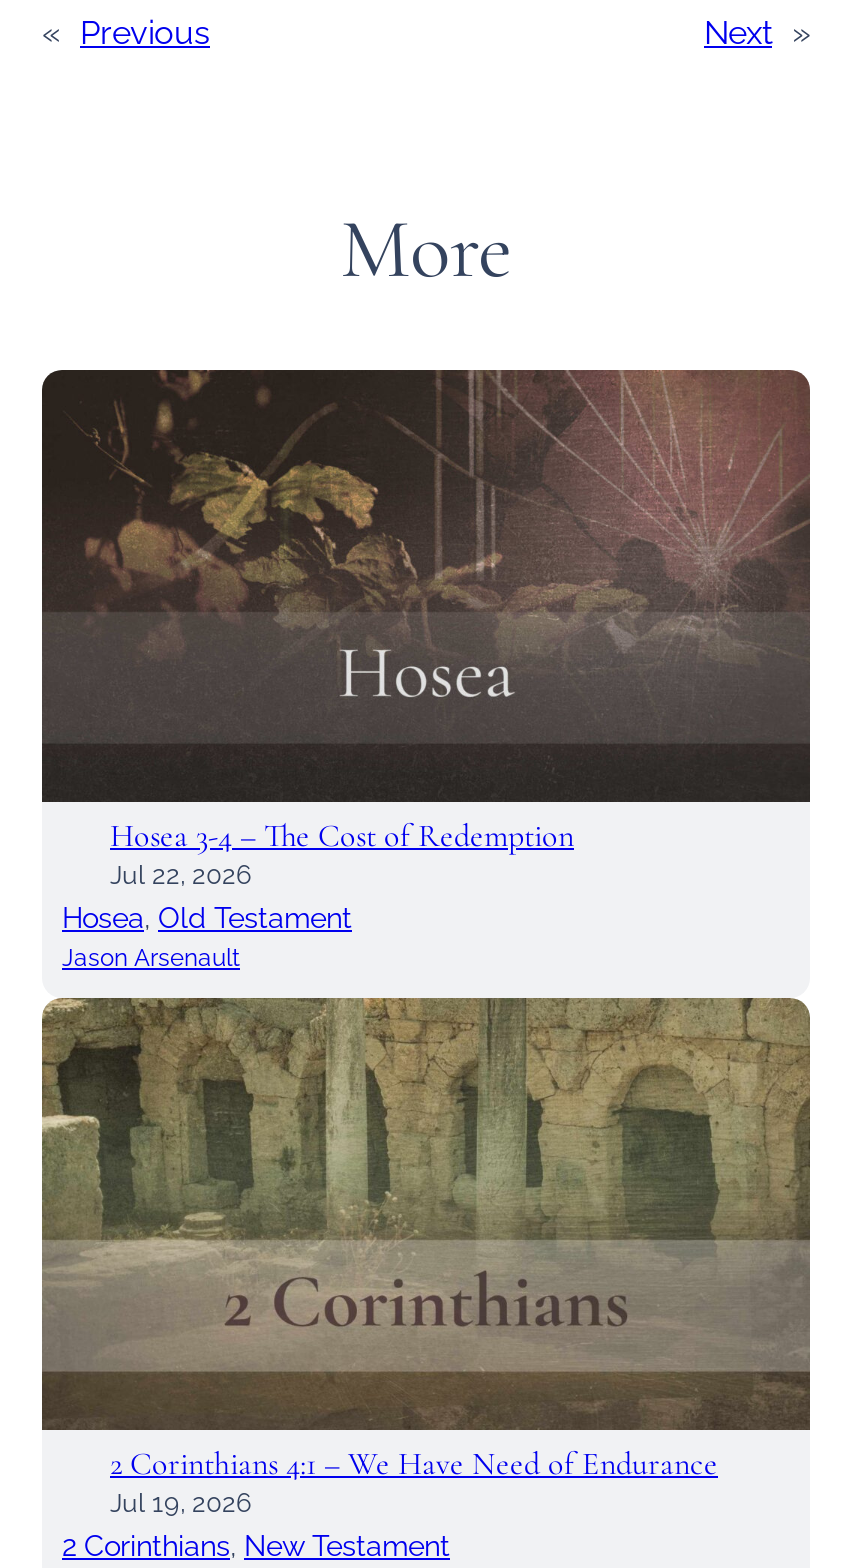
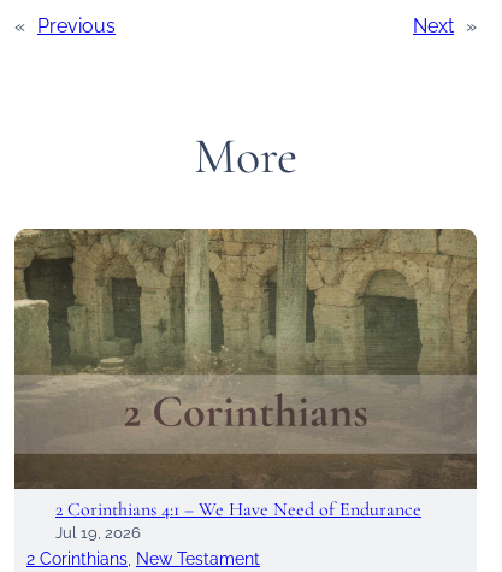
[40,368,810,971] [image] | Hosea 3-4 – The Cost of Redemption | Jul 22, 2026 | Hosea, Old Testament | Jason Arsenault -> none

